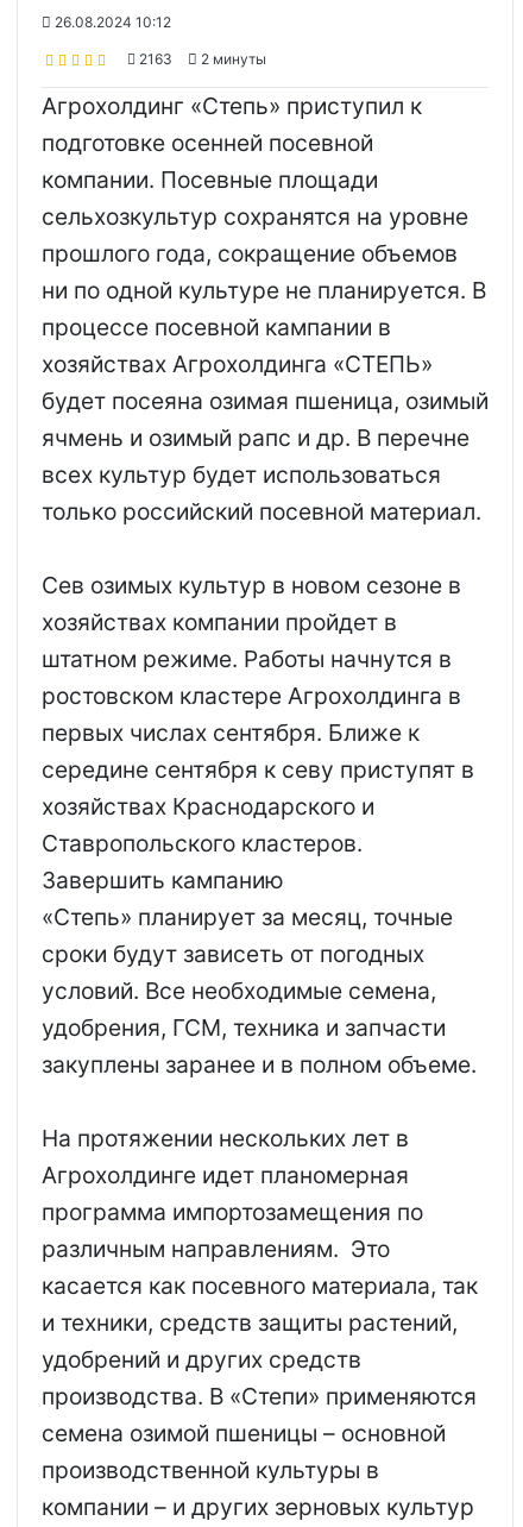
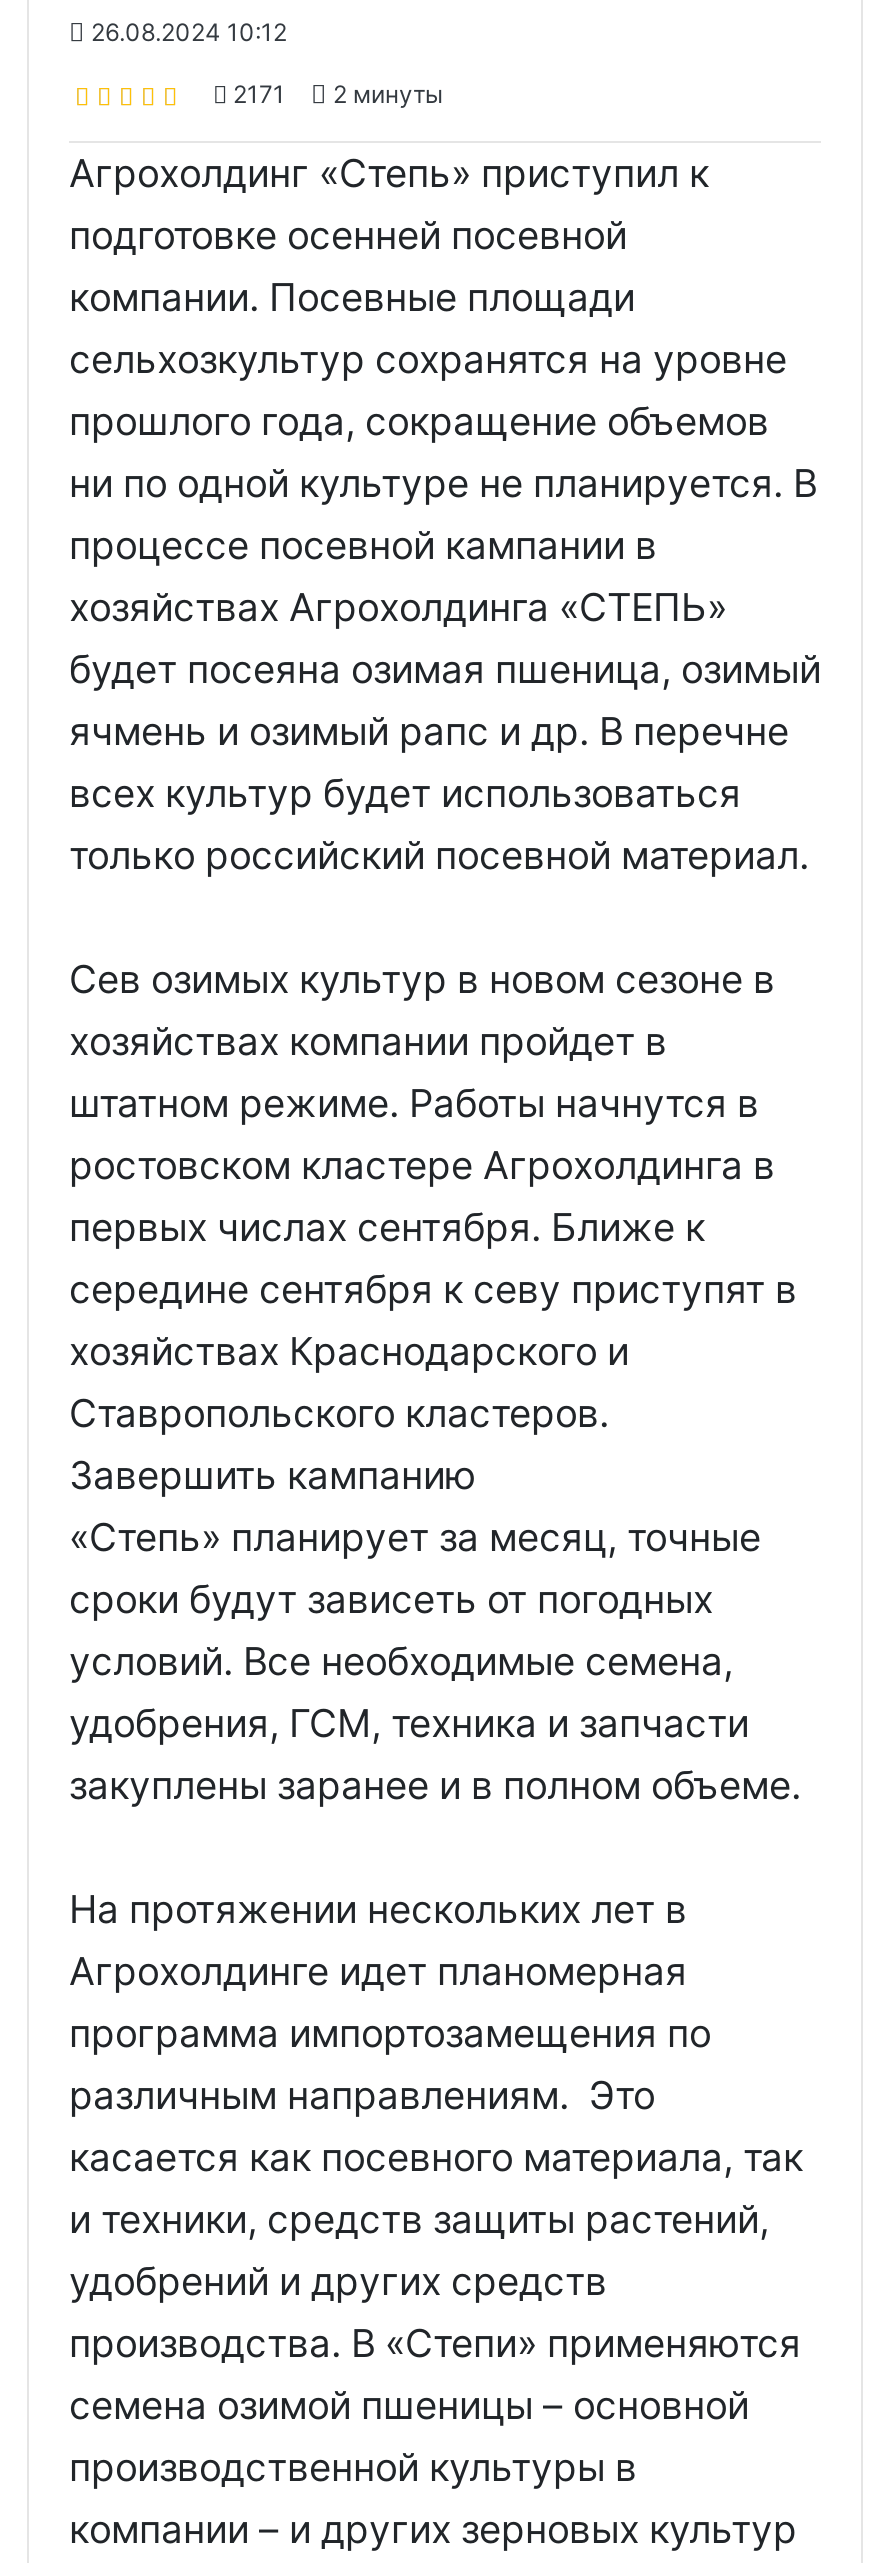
[136,50,172,68] 2163 -> [227,80,285,110] 2171

